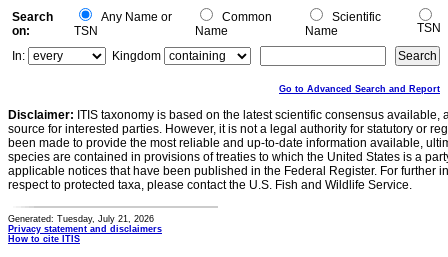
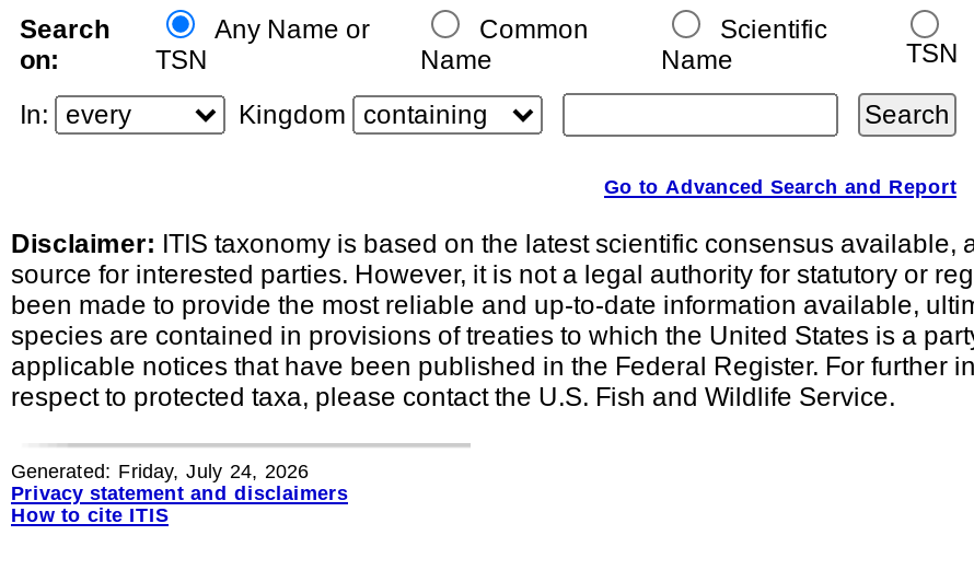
[8,214,154,224] Generated: Tuesday, July 21, 2026 -> [11,461,309,482] Generated: Friday, July 24, 2026

